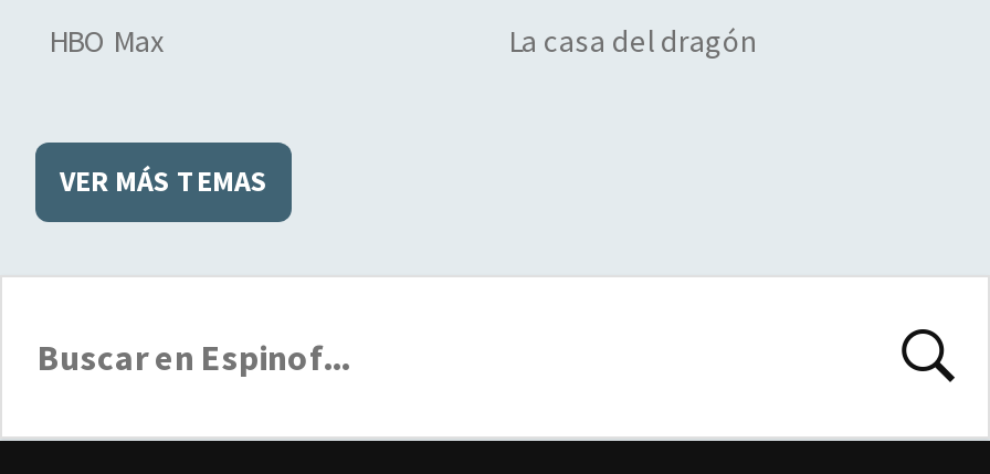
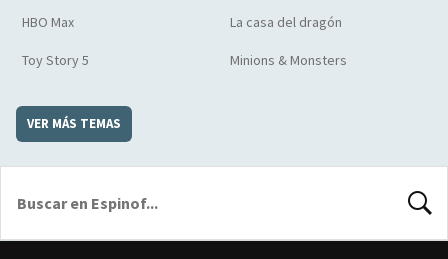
none -> [22,51,347,69] Toy Story 5 | Minions & Monsters

